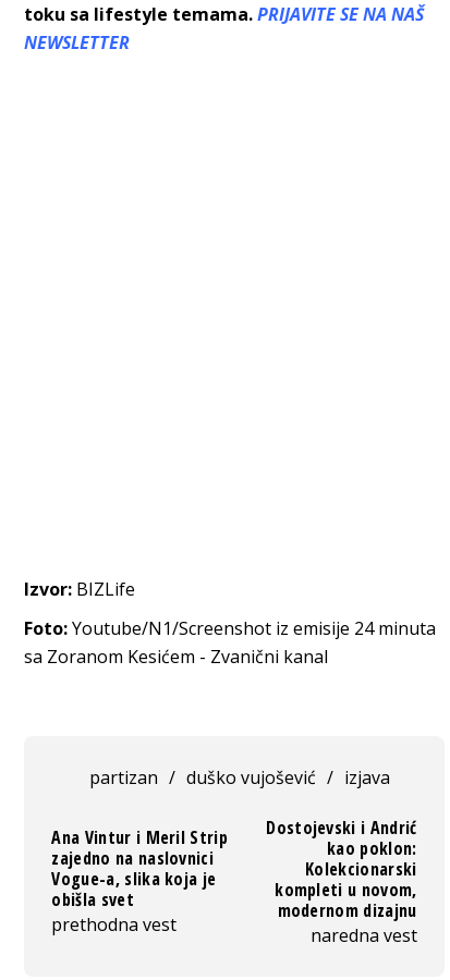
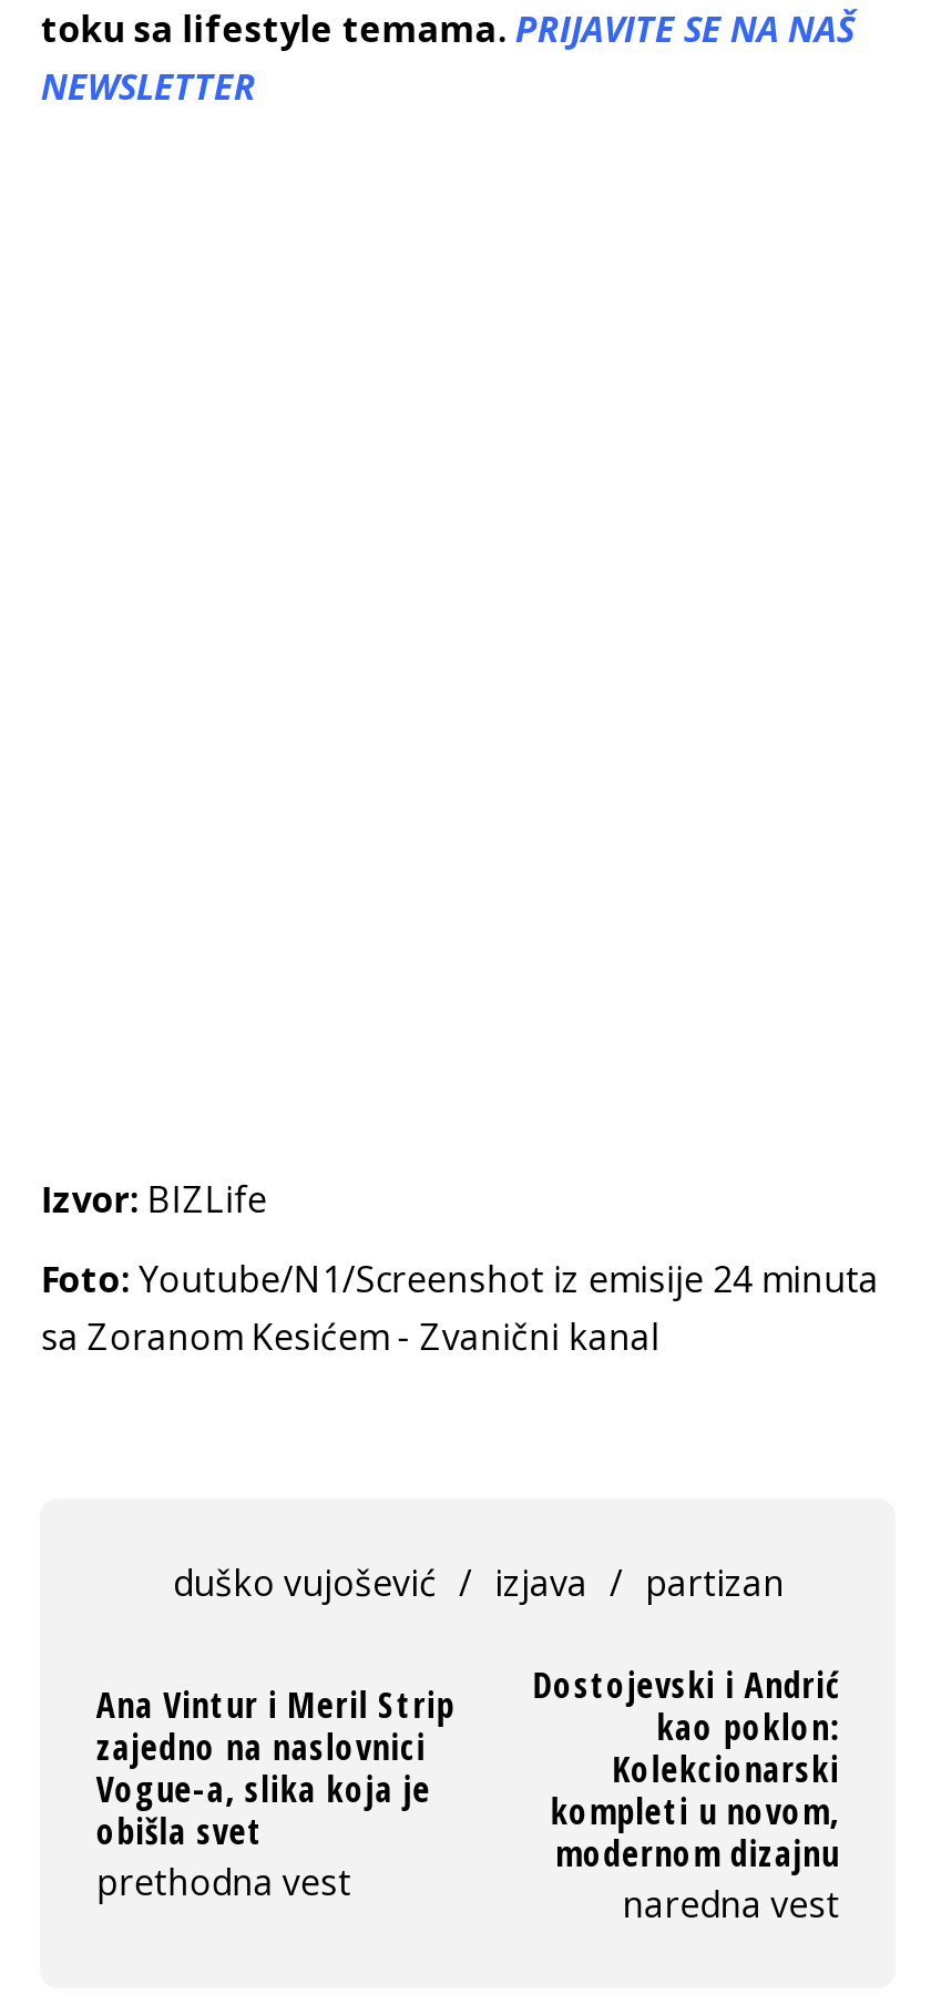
[89,765,390,789] partizan / duško vujošević / izjava -> [173,1558,785,1607] duško vujošević / izjava / partizan

